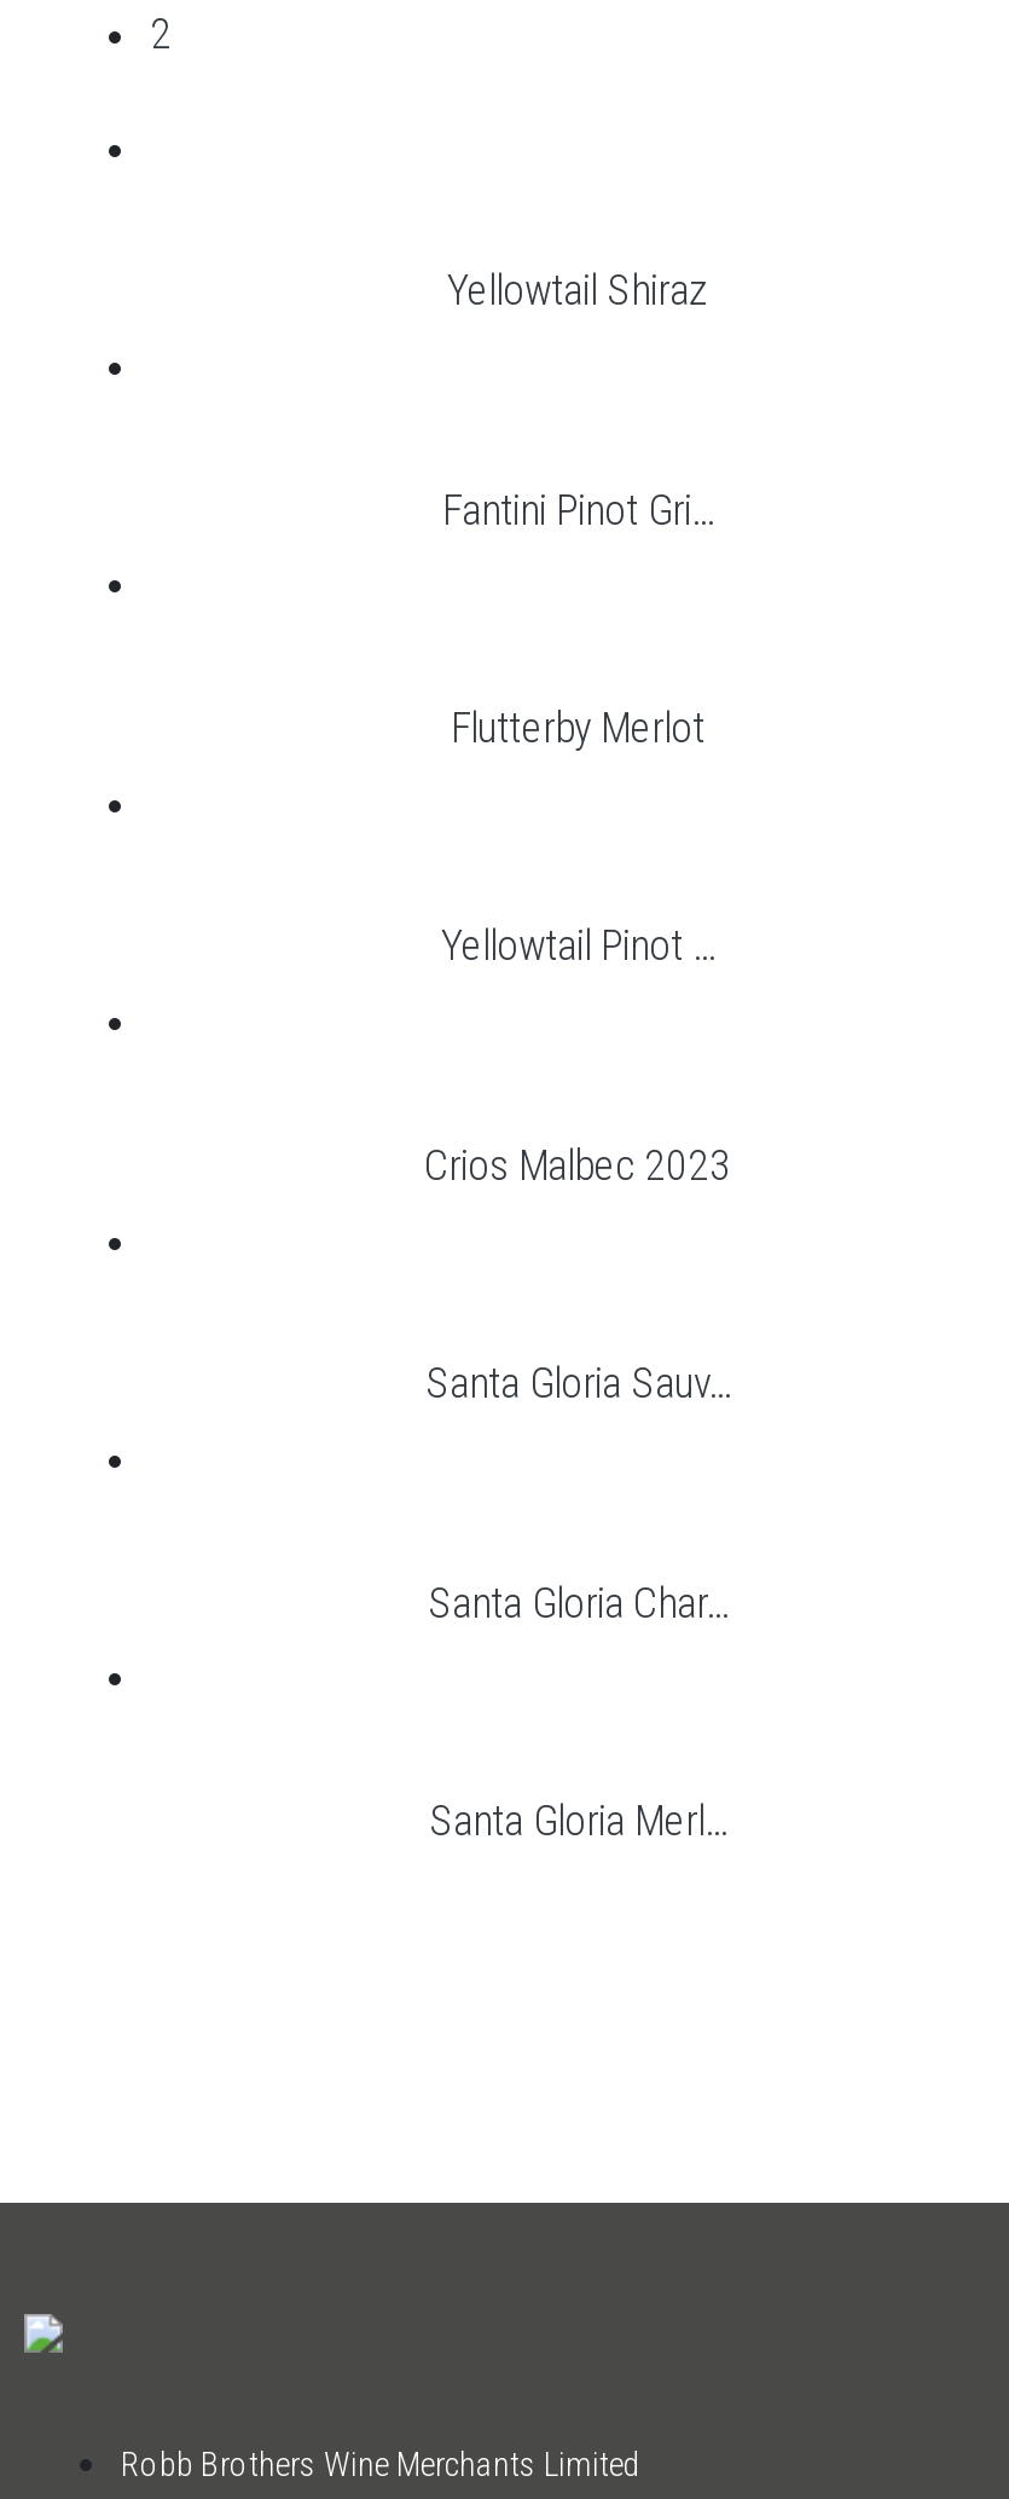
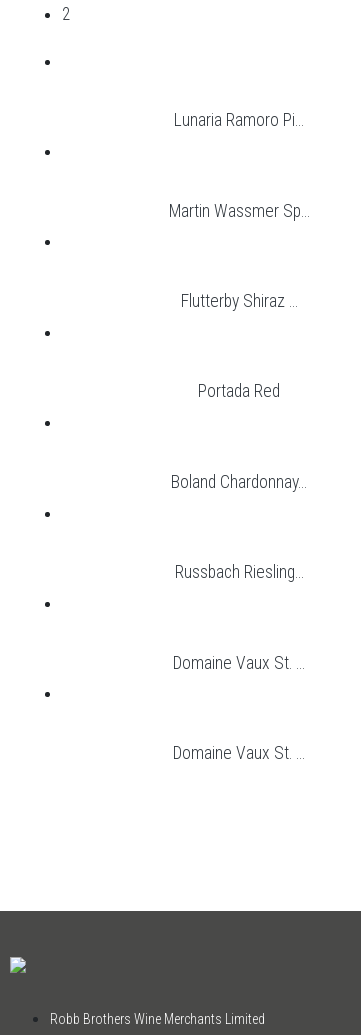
[447,266,708,315] Yellowtail Shiraz -> [174,110,304,130] Lunaria Ramoro Pi...
[442,485,713,533] Fantini Pinot Gri... -> [168,201,309,221] Martin Wassmer Sp...
[451,704,704,752] Flutterby Merlot -> [180,291,297,311] Flutterby Shiraz ...
[441,922,714,970] Yellowtail Pinot ... -> [198,381,280,401] Portada Red
[424,1141,731,1189] Crios Malbec 2023 -> [171,472,307,492] Boland Chardonnay...
[425,1359,730,1408] Santa Gloria Sauv... -> [174,562,303,582] Russbach Riesling...
[428,1578,727,1626] Santa Gloria Char... -> [173,652,305,672] Domaine Vaux St. ...
[429,1796,726,1845] Santa Gloria Merl... -> [173,743,305,763] Domaine Vaux St. ...

